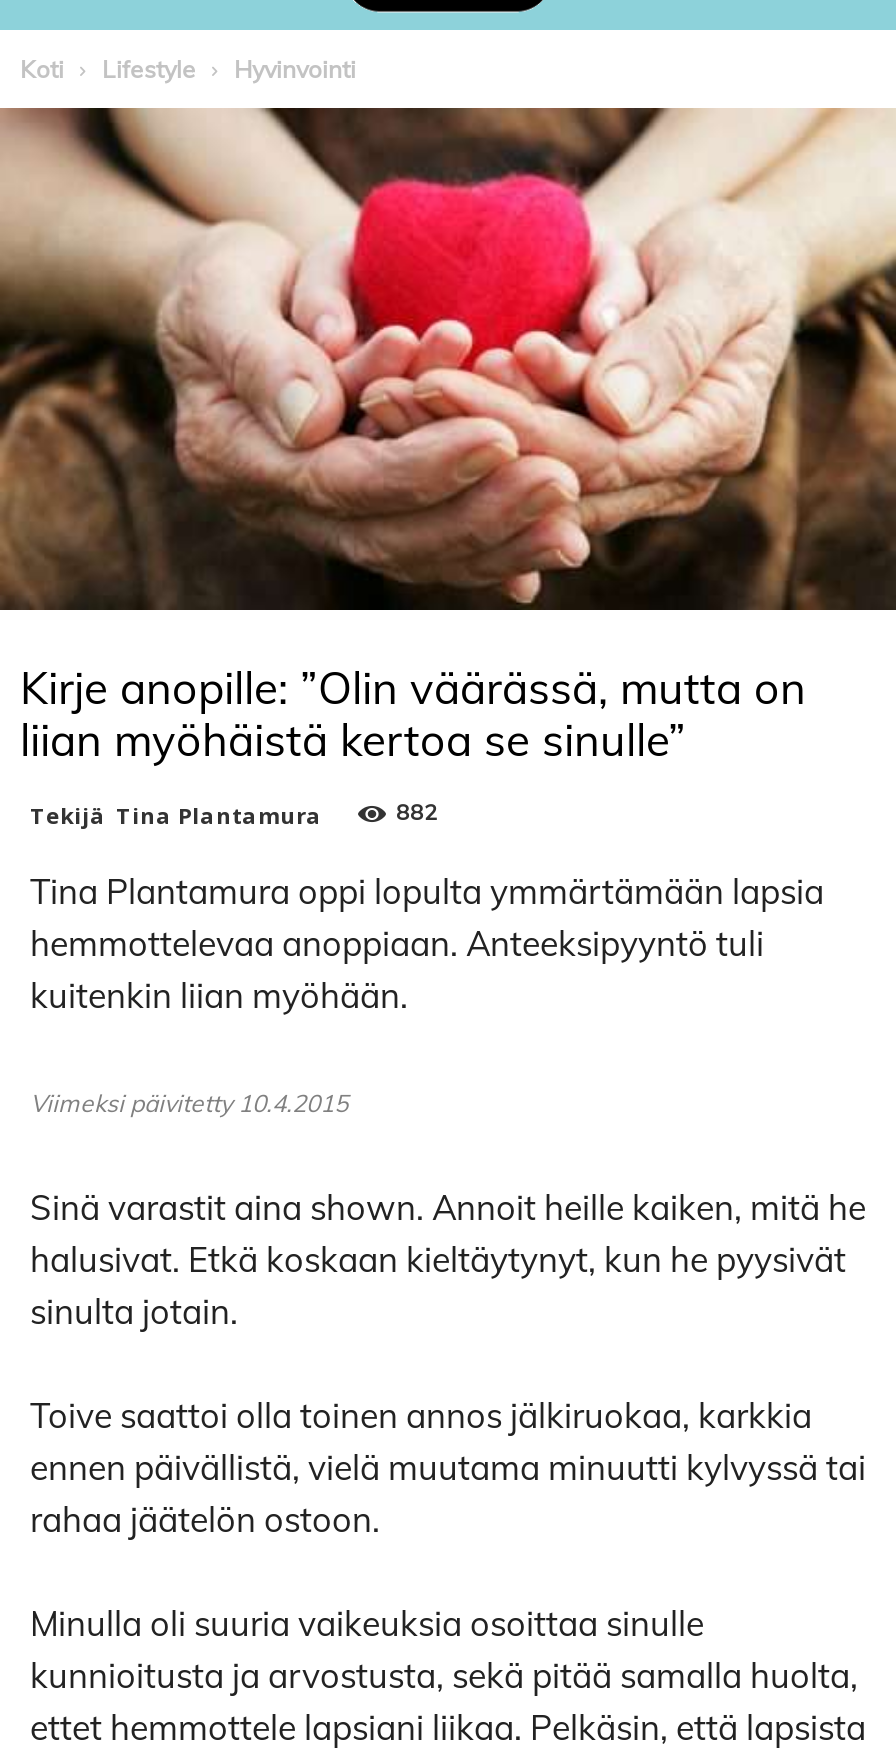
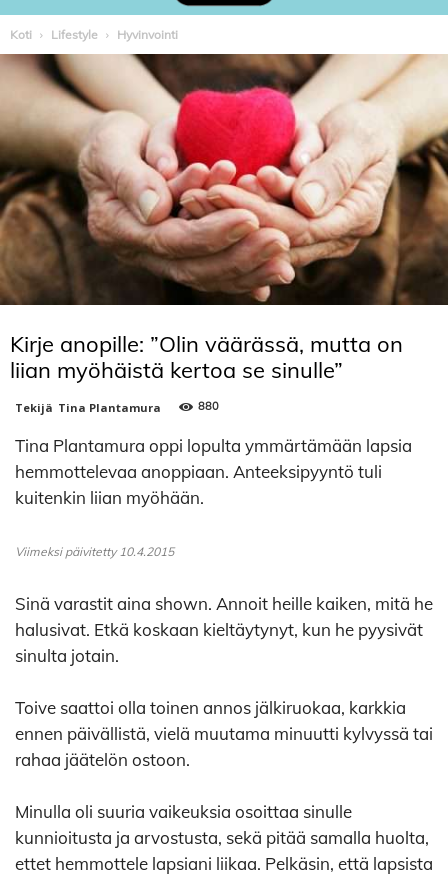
[396,797,438,825] 882 -> [198,399,219,413] 880

